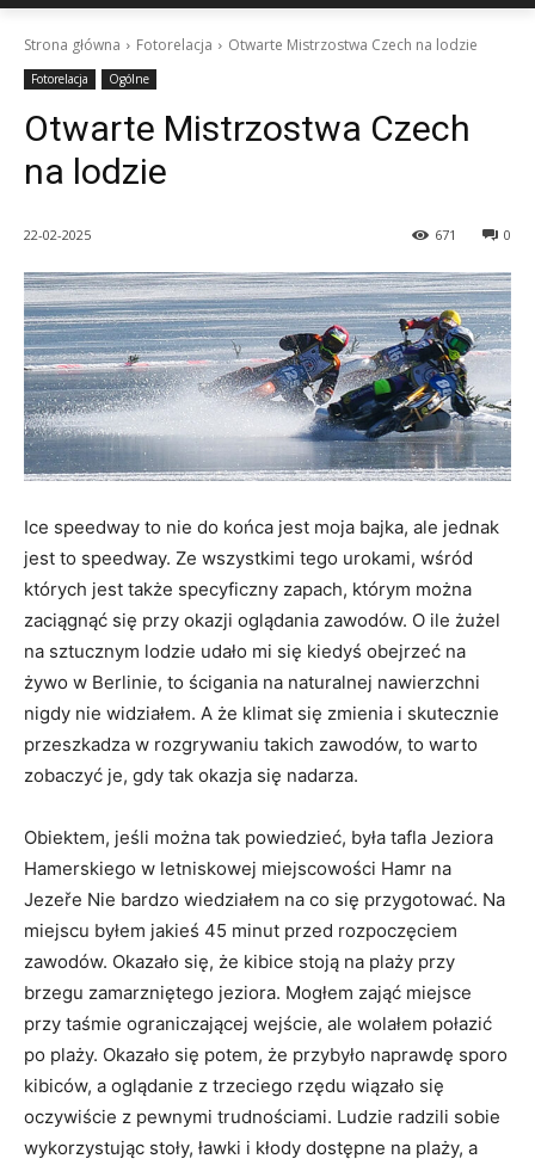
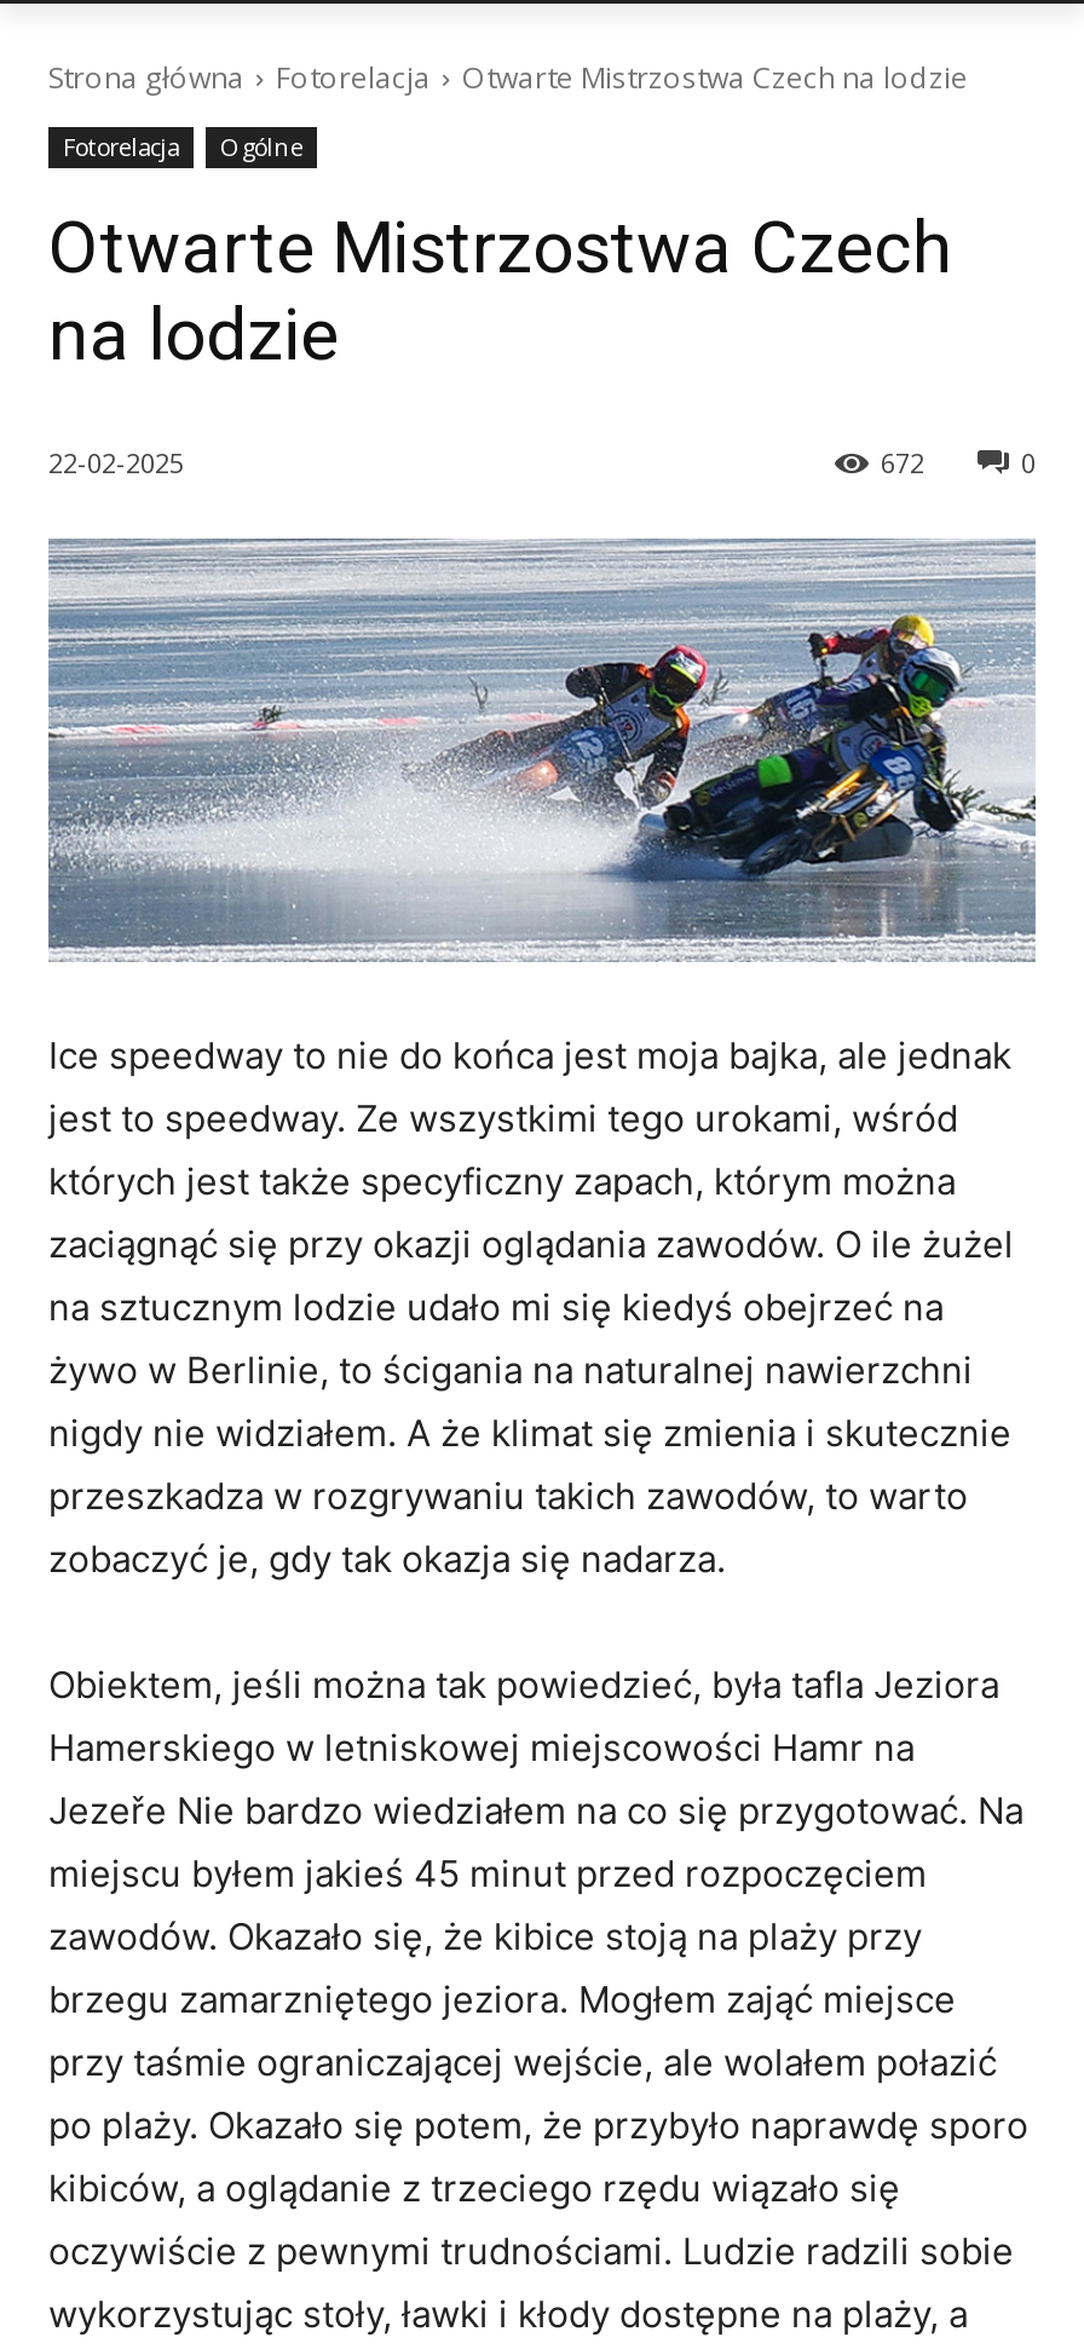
[435,226,456,244] 671 -> [881,444,924,481] 672

